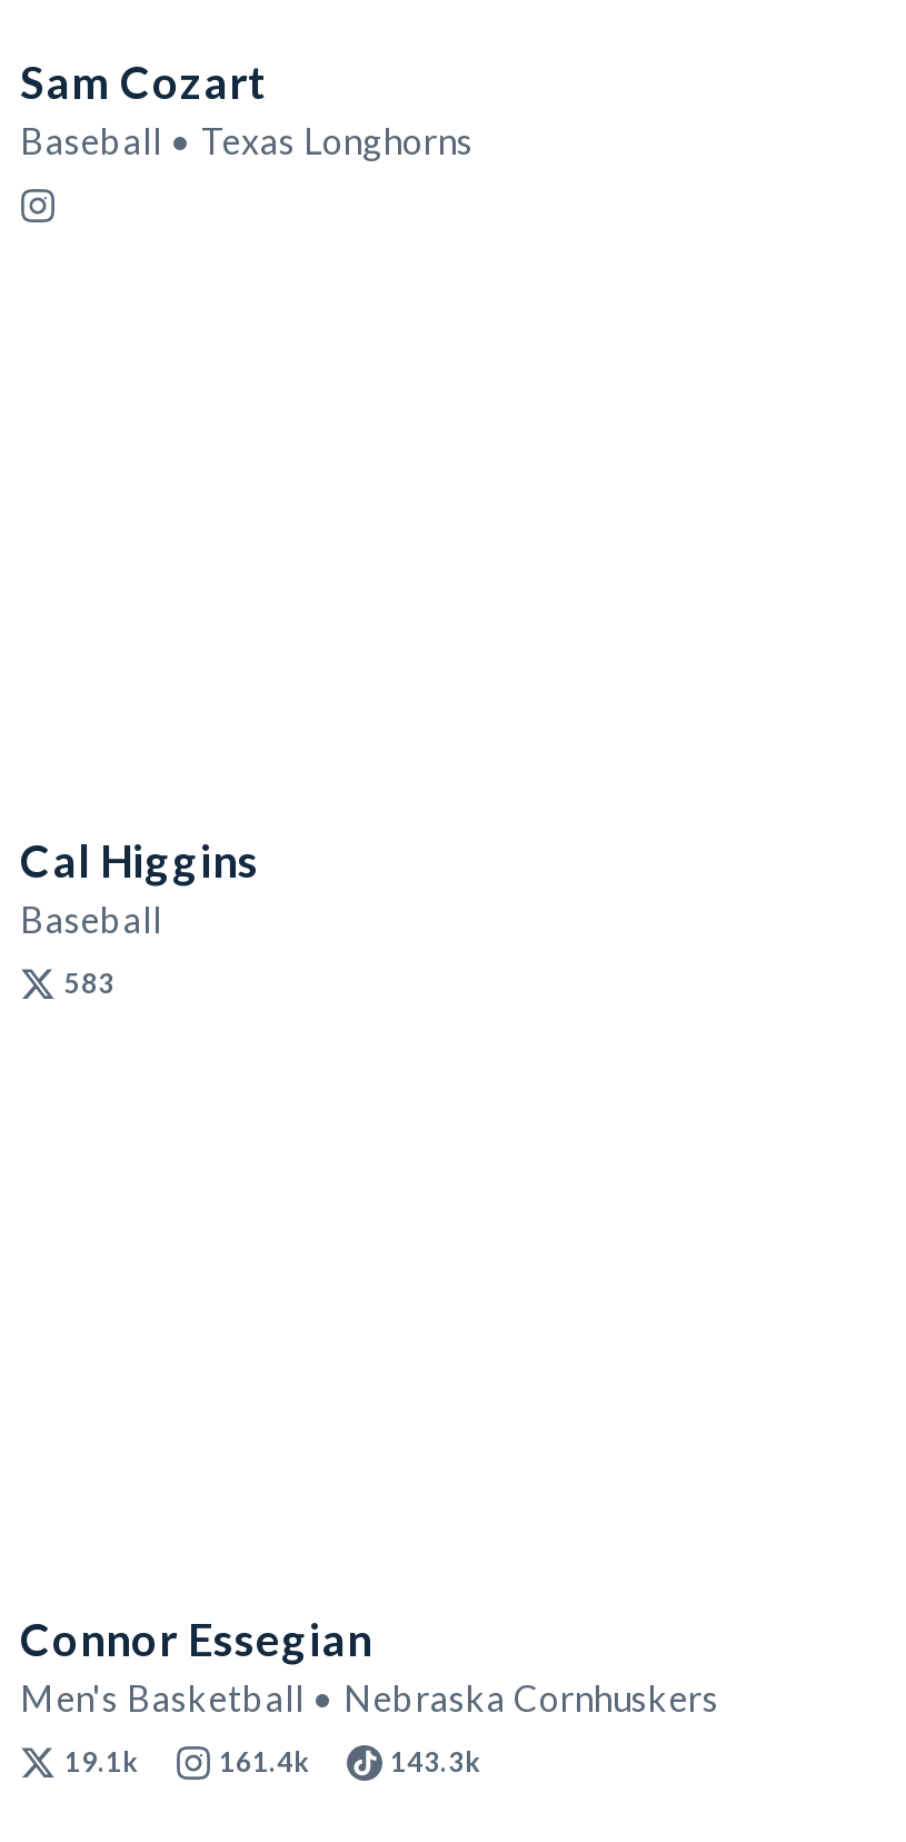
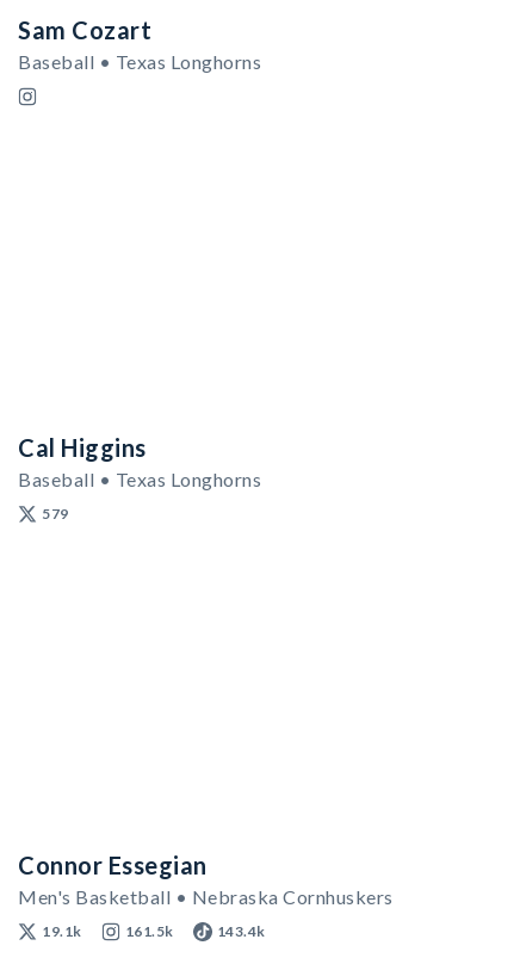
[20,898,162,940] Baseball -> [18,468,261,490] Baseball • Texas Longhorns
[64,967,115,1000] 583 -> [42,505,69,523] 579
[219,1745,481,1779] 161.4k | 143.3k -> [125,922,265,940] 161.5k | 143.4k

